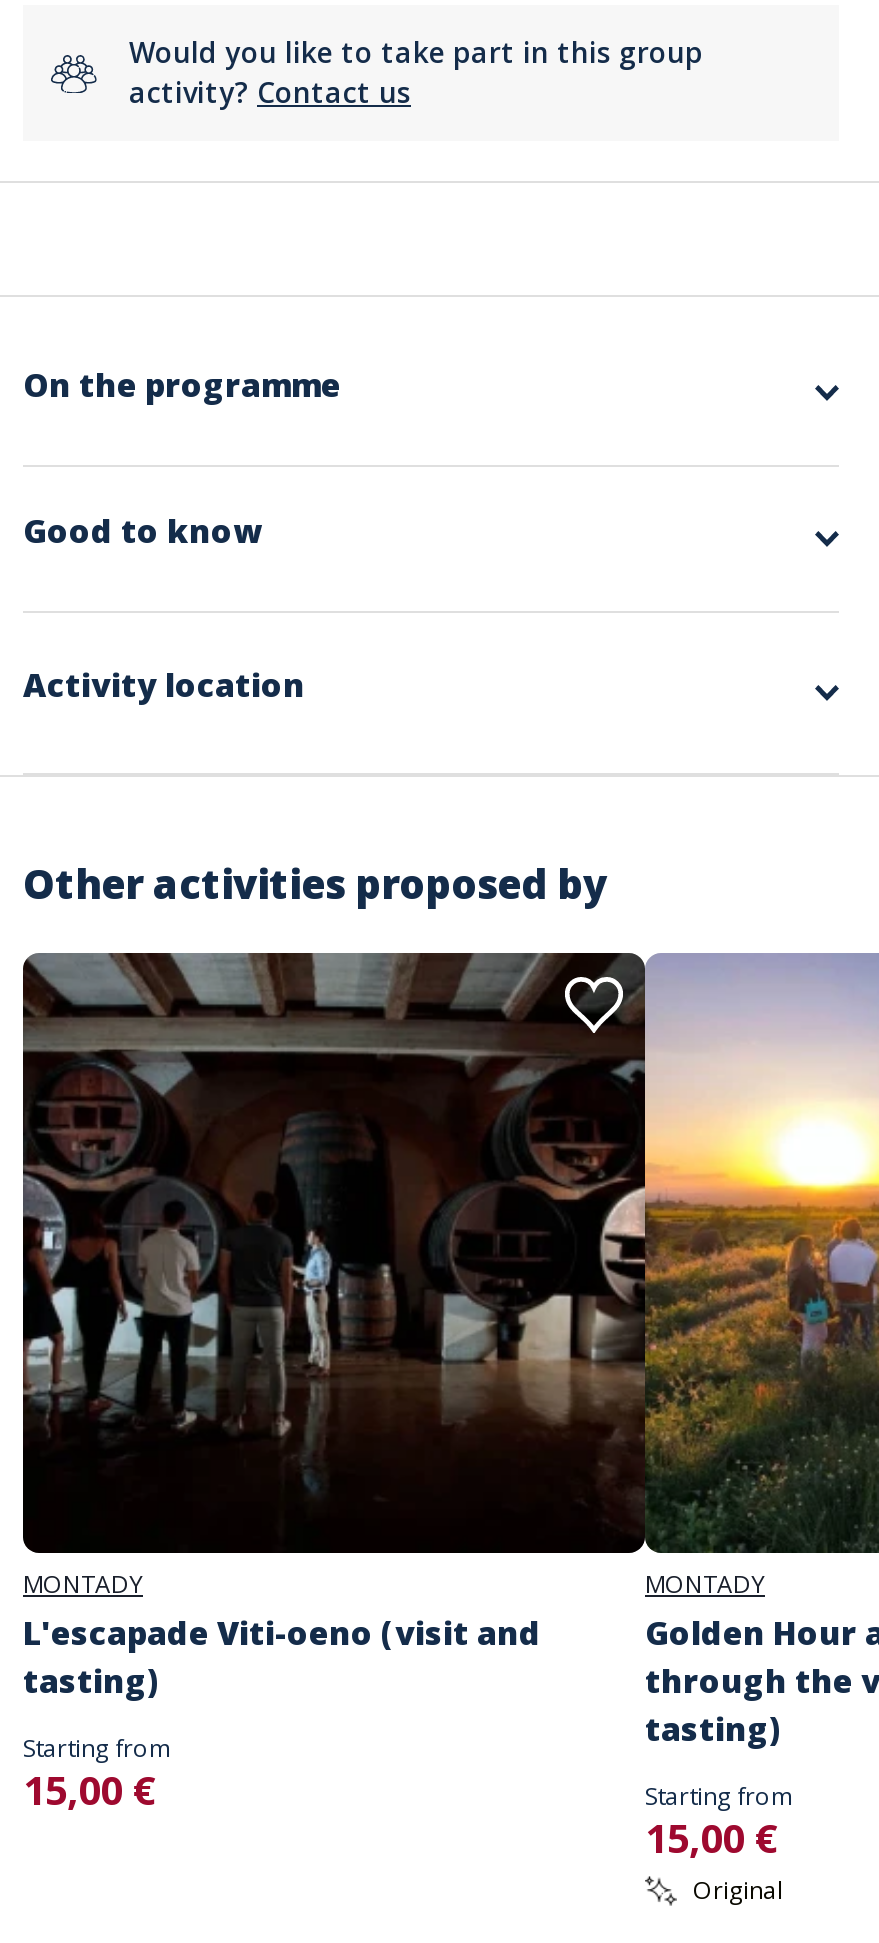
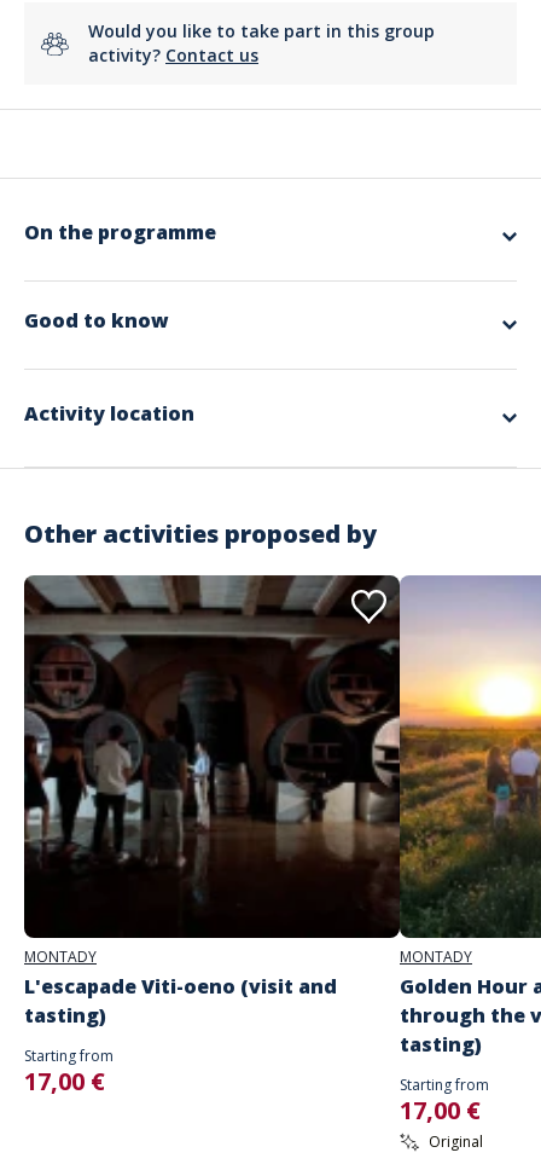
[23,1763,157,1817] 15,00 € -> [24,1065,105,1097] 17,00 €
[645,1811,779,1865] 15,00 € -> [400,1094,481,1126] 17,00 €

